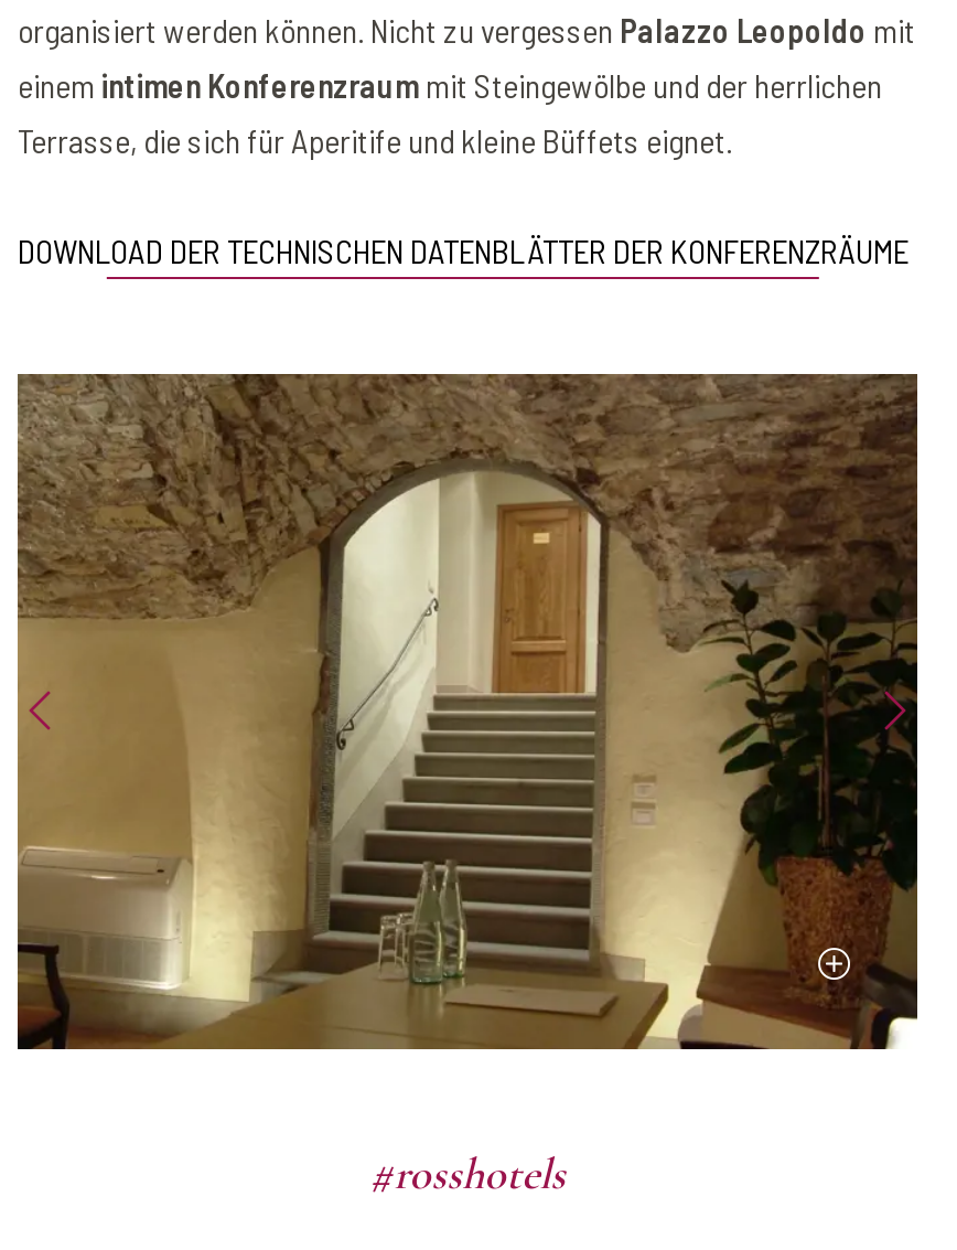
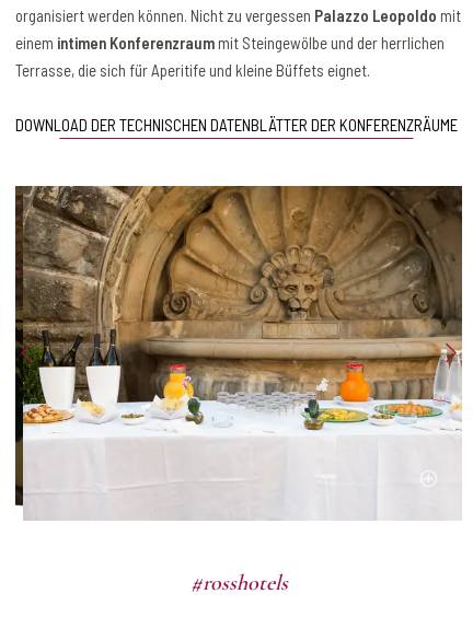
[15,372,920,1051] [image] -> [14,185,463,521] [image]

